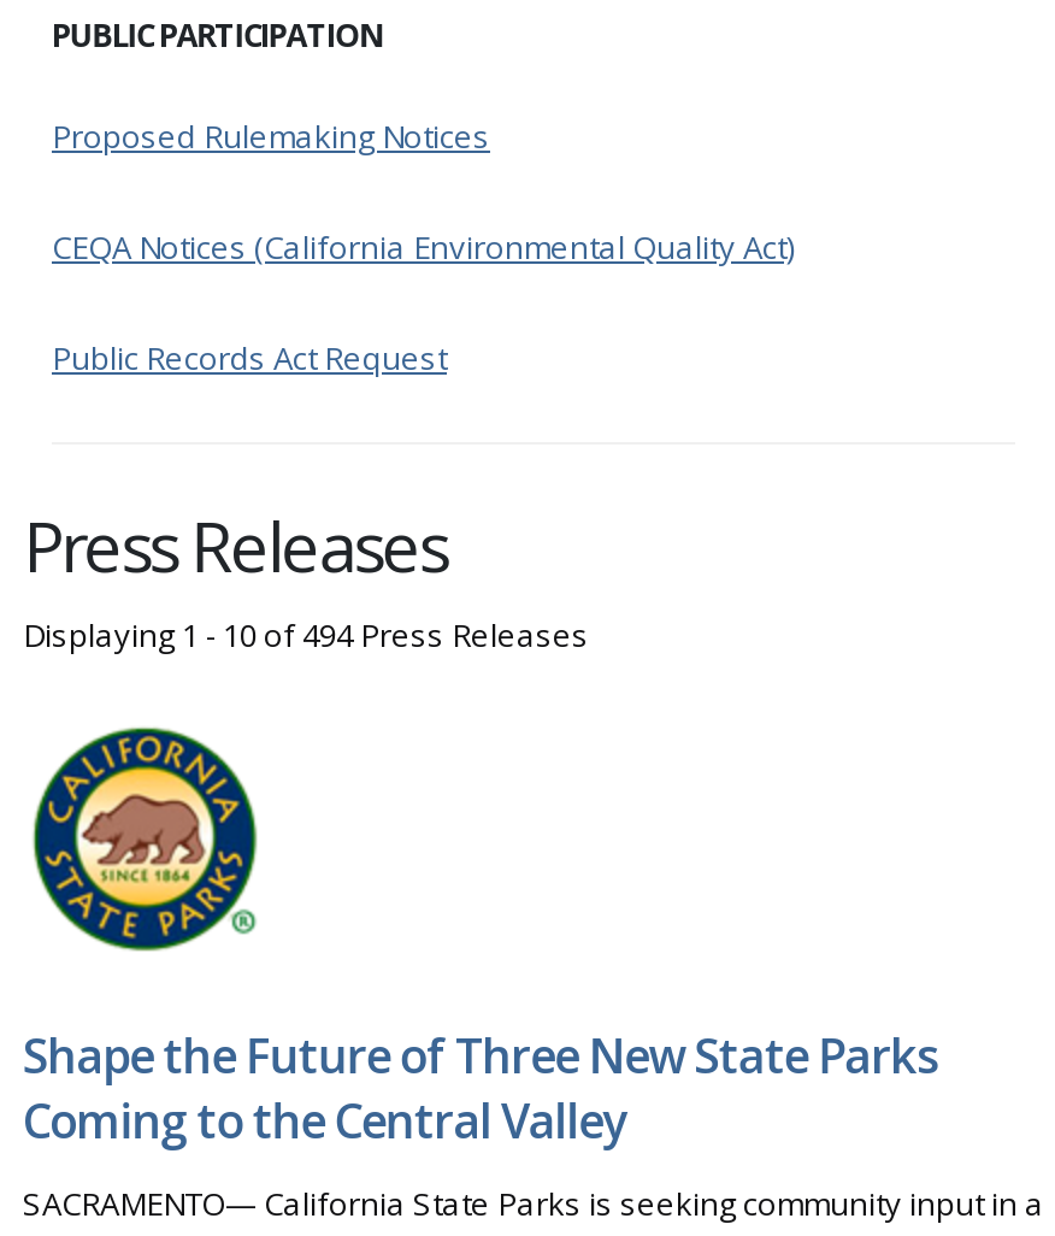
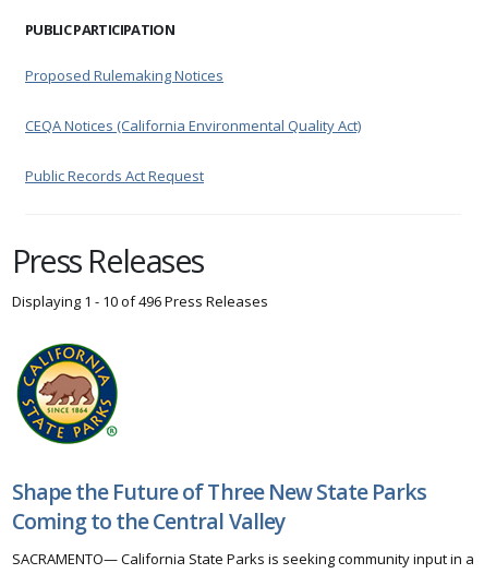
[23,614,589,658] Displaying 1 - 10 of 494 Press Releases -> [12,292,268,311] Displaying 1 - 10 of 496 Press Releases

